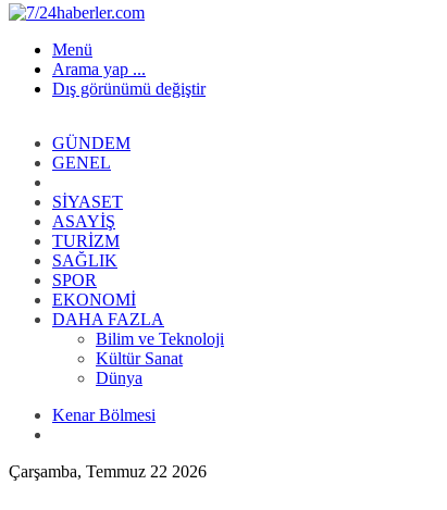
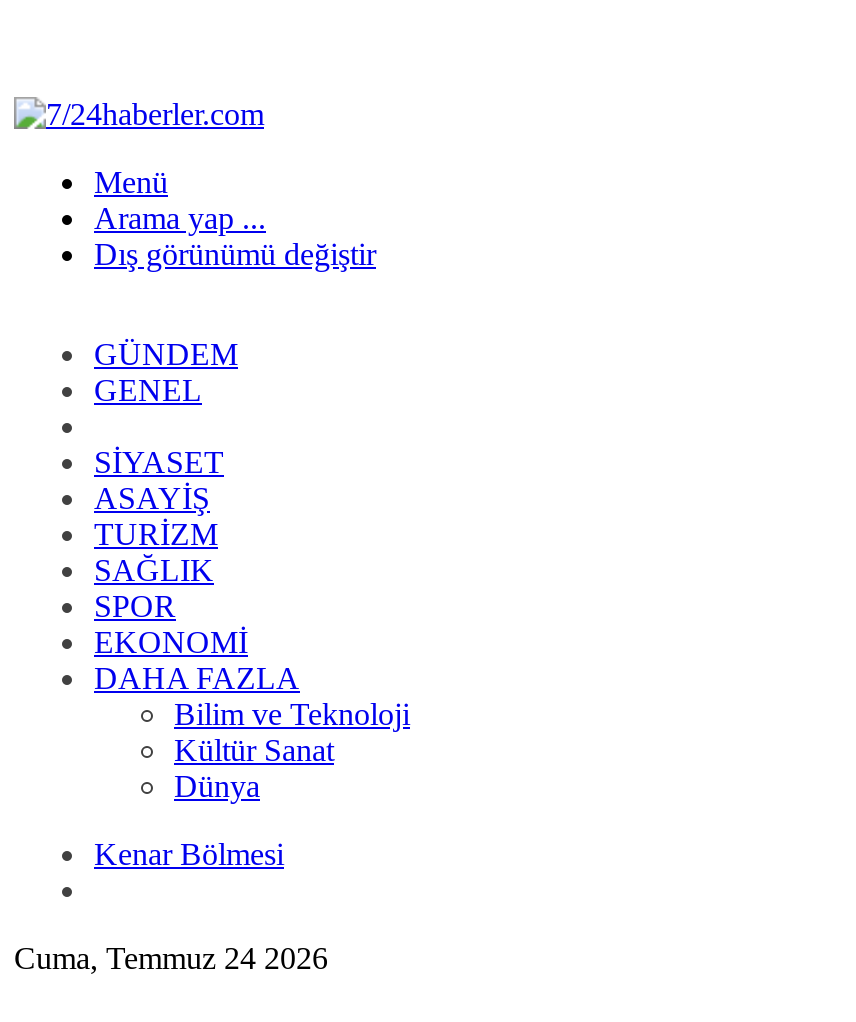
[9,462,207,481] Çarşamba, Temmuz 22 2026 -> [14,941,328,975] Cuma, Temmuz 24 2026

